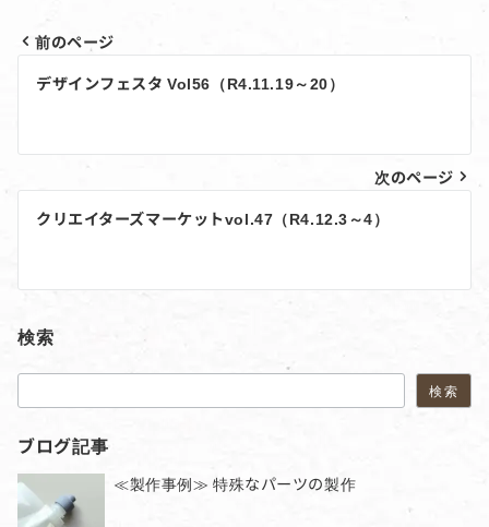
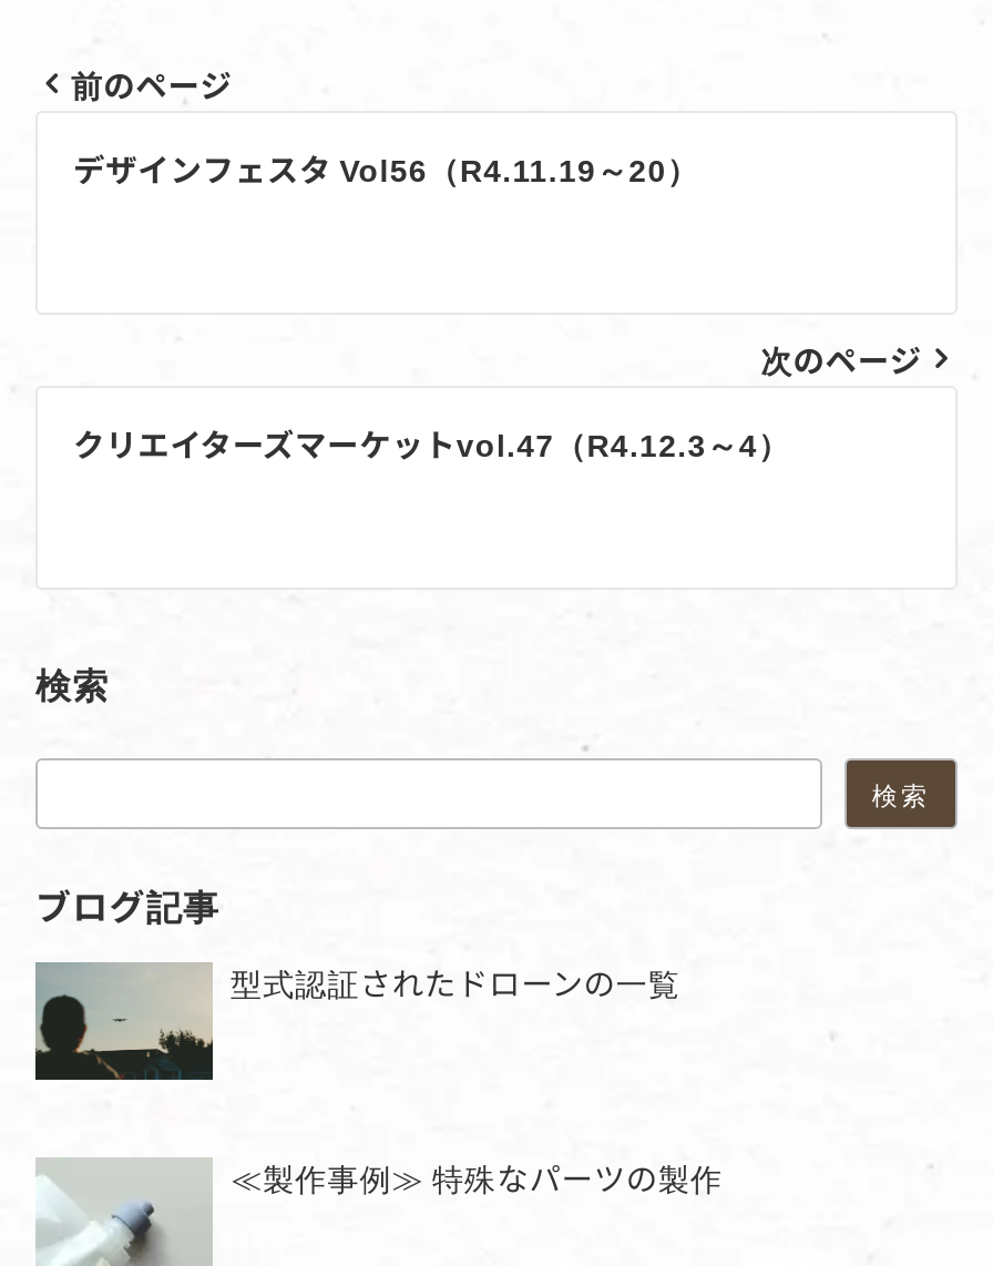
none -> [33,960,680,1082] [image] | 型式認証されたドローンの一覧

